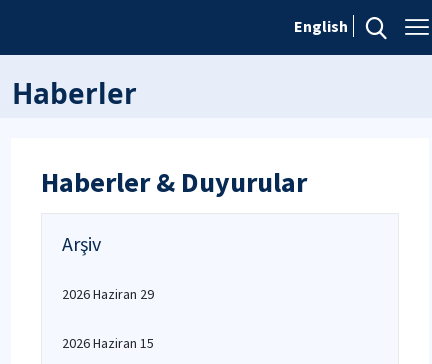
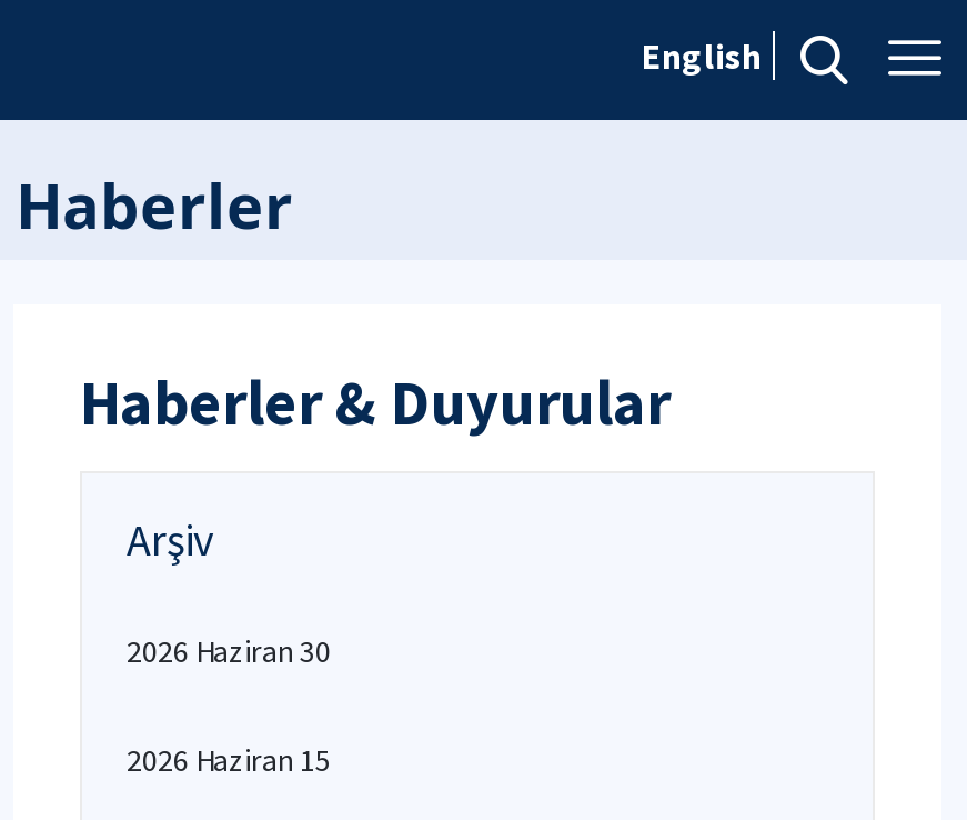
[62,285,154,303] 2026 Haziran 29 -> [127,631,331,671] 2026 Haziran 30

